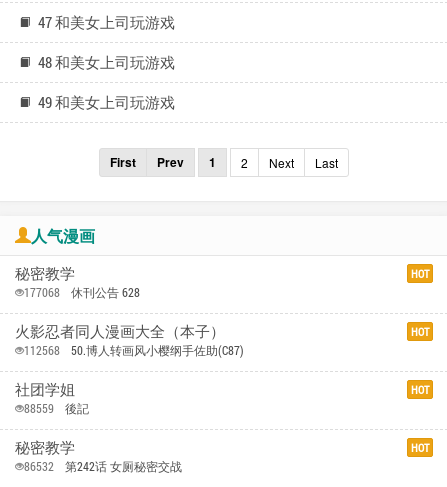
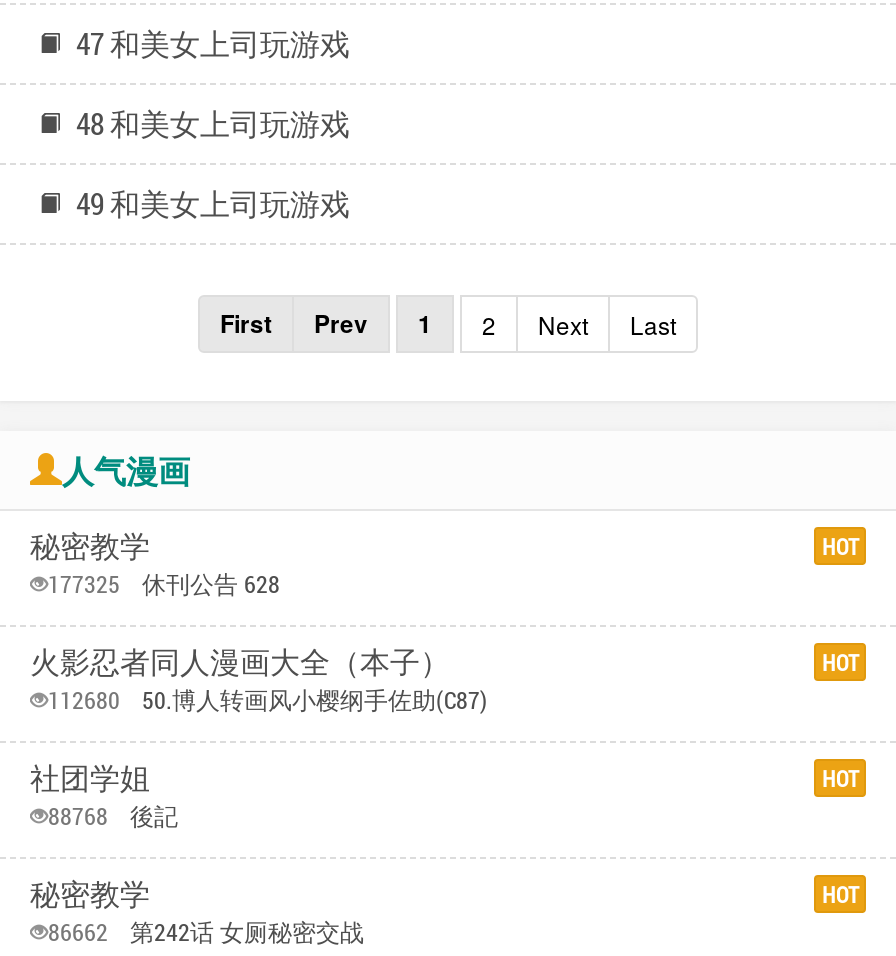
[24,284,140,300] 177068 休刊公告 628 -> [48,567,280,599] 177325 休刊公告 628
[24,342,244,358] 112568 50.博人转画风小樱纲手佐助(C87) -> [48,683,488,715] 112680 50.博人转画风小樱纲手佐助(C87)
[24,400,89,416] 88559 後記 -> [48,799,178,831] 88768 後記
[24,458,182,474] 86532 第242话 女厕秘密交战 -> [48,915,364,947] 86662 第242话 女厕秘密交战

